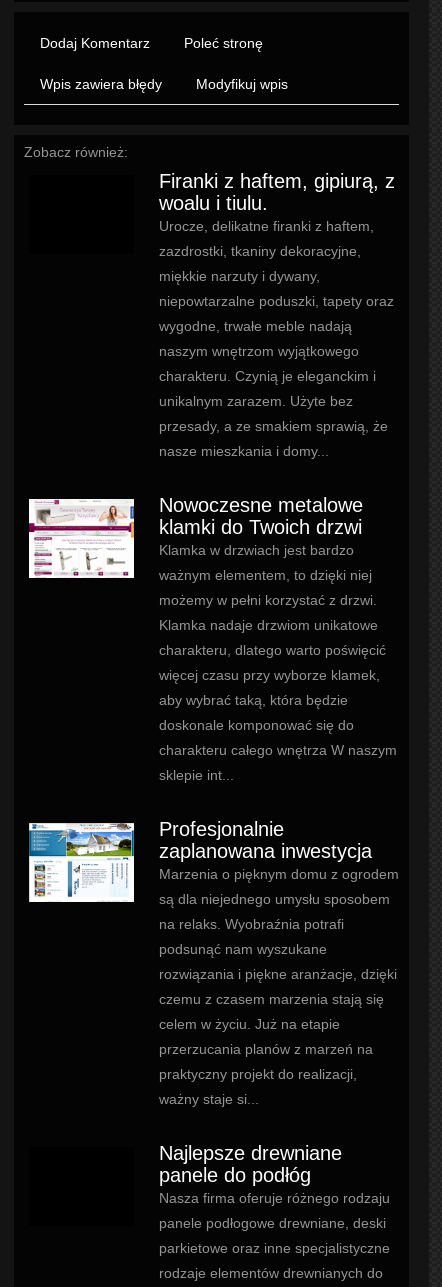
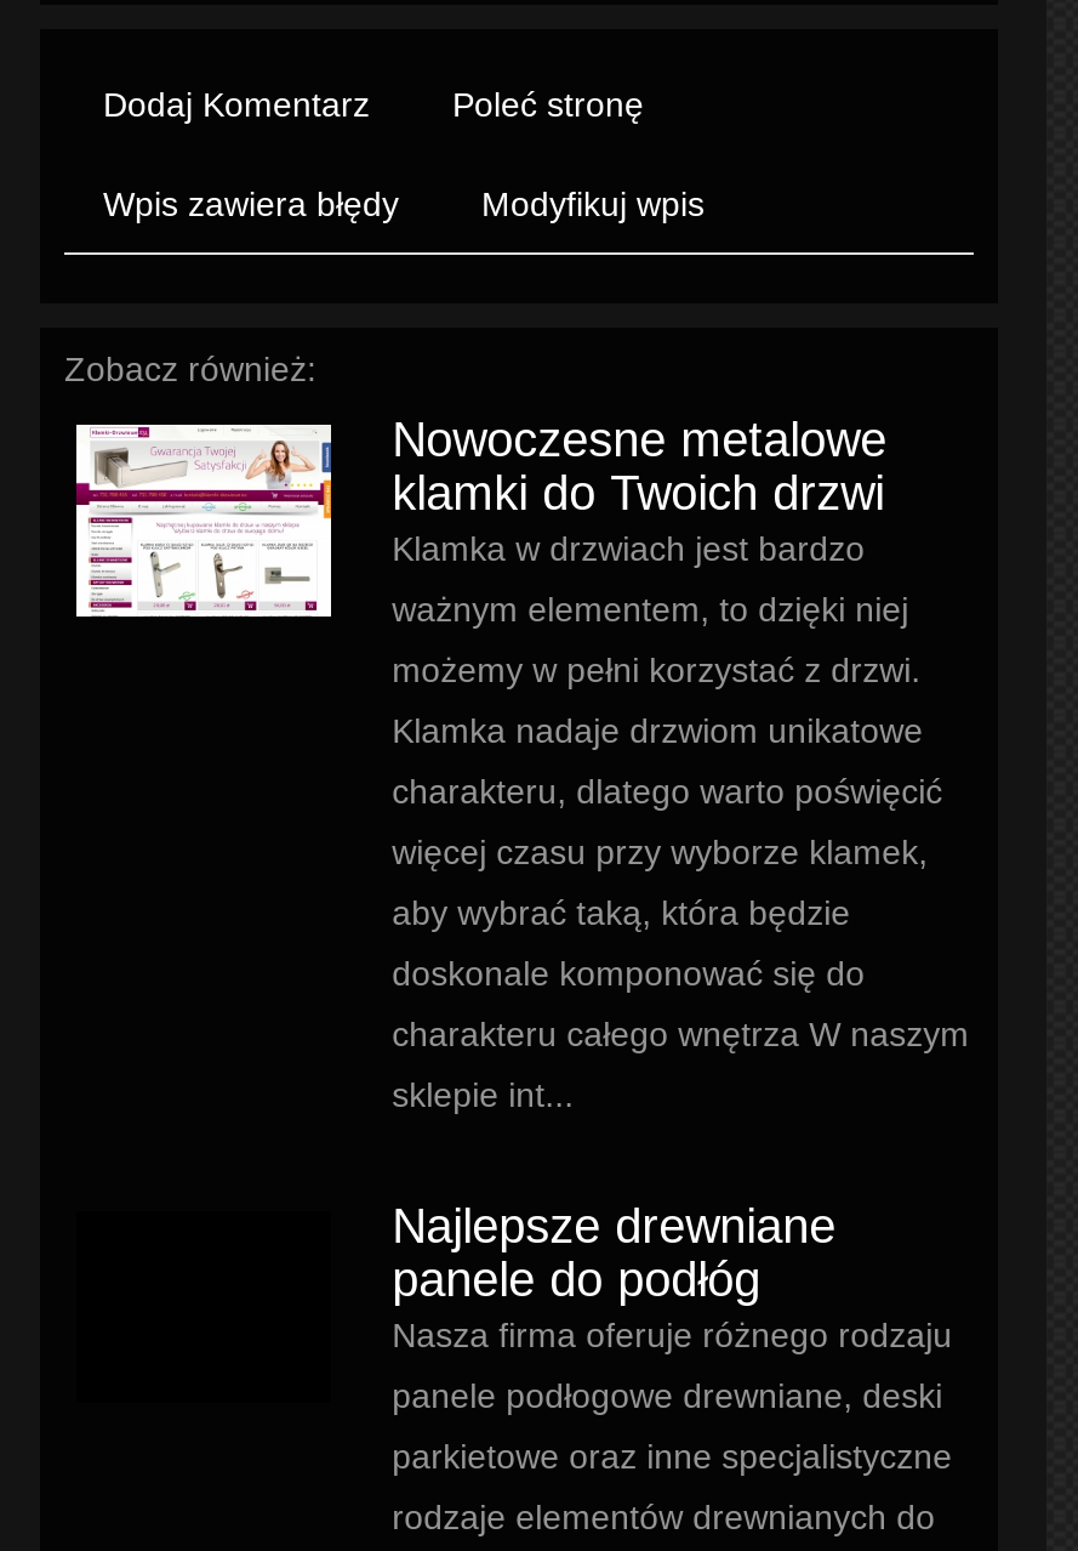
[159,170,395,459] Firanki z haftem, gipiurą, z | woalu i tiulu. | Urocze, delikatne firanki z haftem, | zazdrostki, tkaniny dekoracyjne, | miękkie narzuty i dywany, | niepowtarzalne poduszki, tapety oraz | wygodne, trwałe meble nadają | naszym wnętrzom wyjątkowego | charakteru. Czynią je eleganckim i | unikalnym zarazem. Użyte bez | przesady, a ze smakiem sprawią, że | nasze mieszkania i domy... -> none
[28,818,399,1107] [image] | Profesjonalnie | zaplanowana inwestycja | Marzenia o pięknym domu z ogrodem | są dla niejednego umysłu sposobem | na relaks. Wyobraźnia potrafi | podsunąć nam wyszukane | rozwiązania i piękne aranżacje, dzięki | czemu z czasem marzenia stają się | celem w życiu. Już na etapie | przerzucania planów z marzeń na | praktyczny projekt do realizacji, | ważny staje si... -> none

